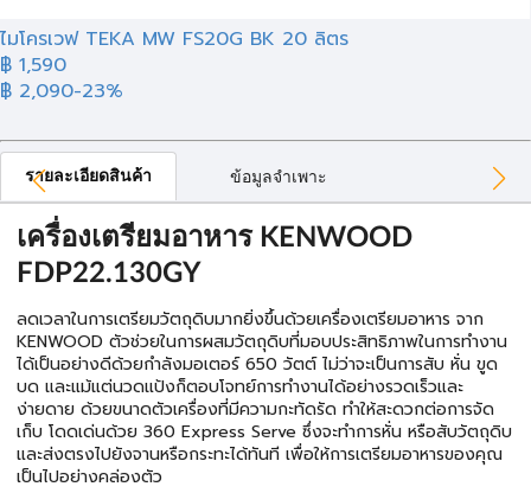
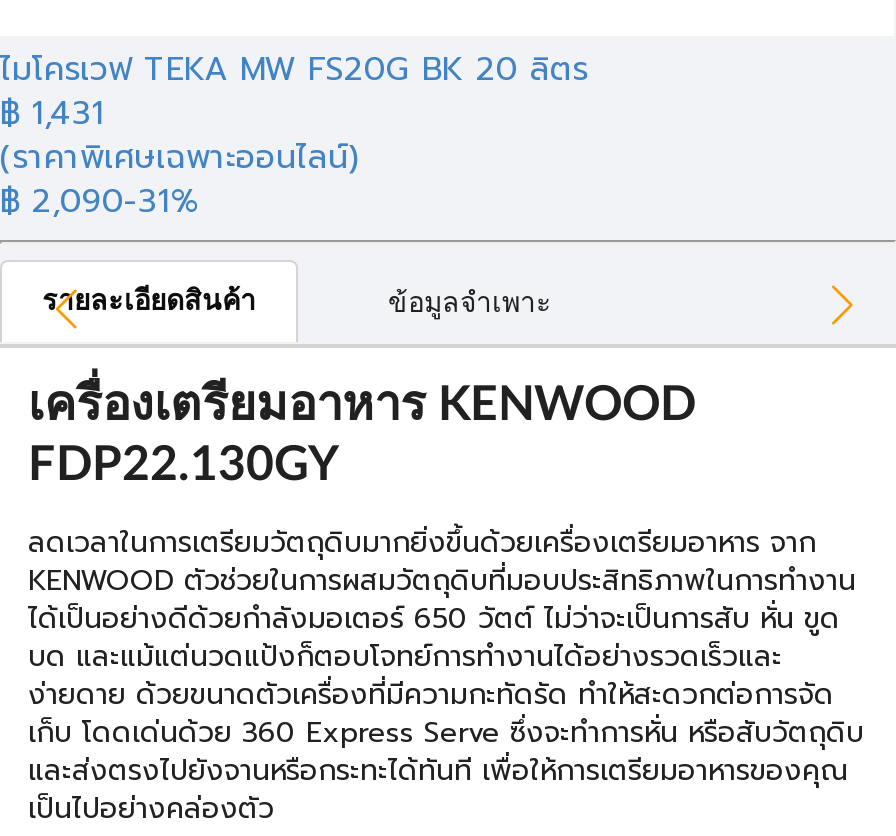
[0,51,123,105] ฿ 1,590 | ฿ 2,090-23% -> [0,90,358,226] ฿ 1,431 | (ราคาพิเศษเฉพาะออนไลน์) | ฿ 2,090-31%

